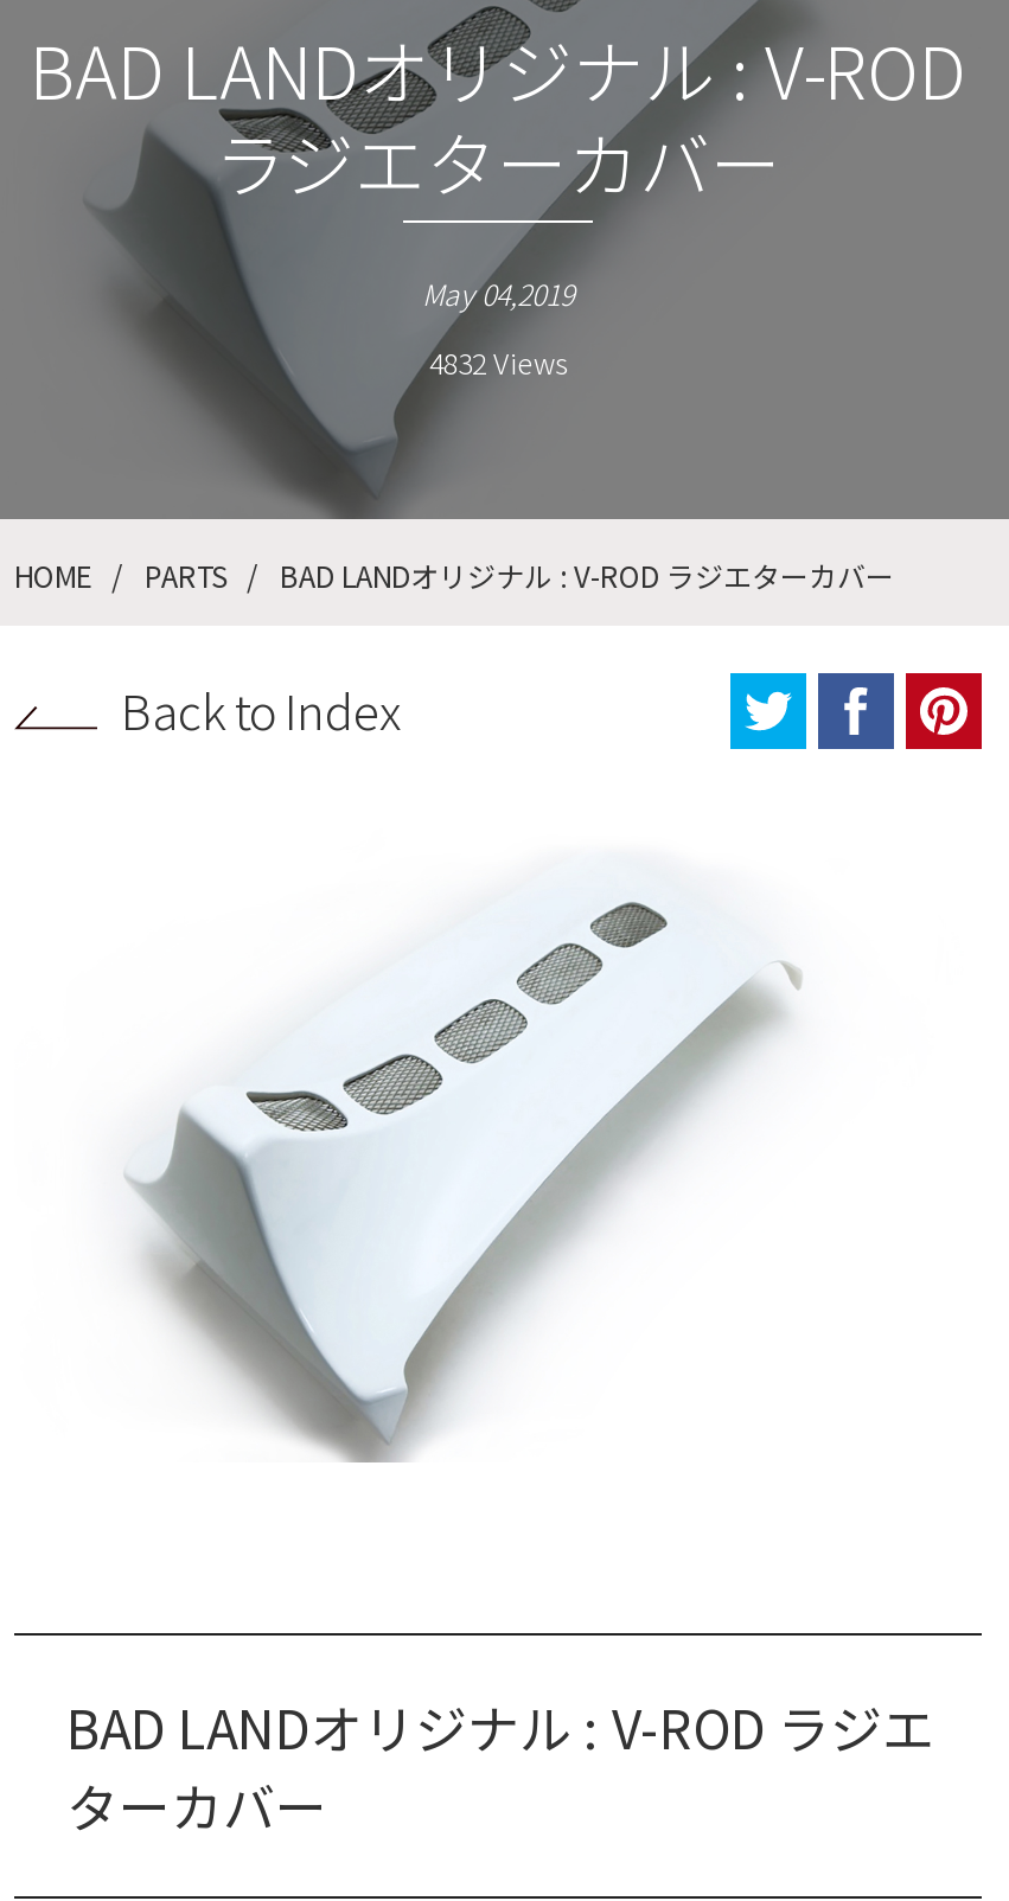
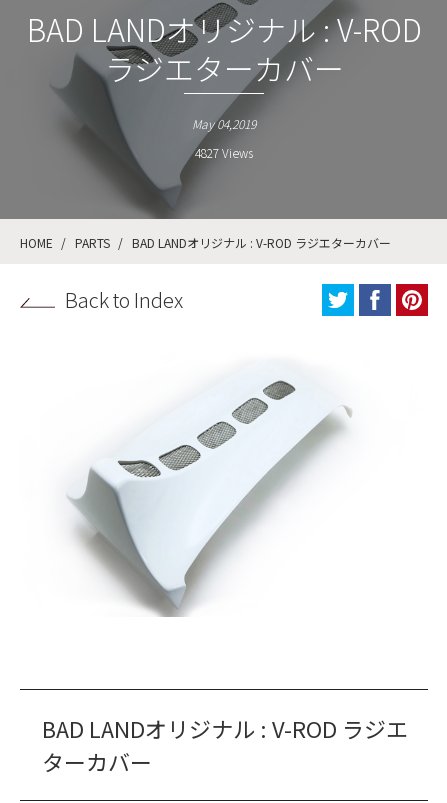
[429,341,567,382] 4832 Views -> [195,144,253,161] 4827 Views

